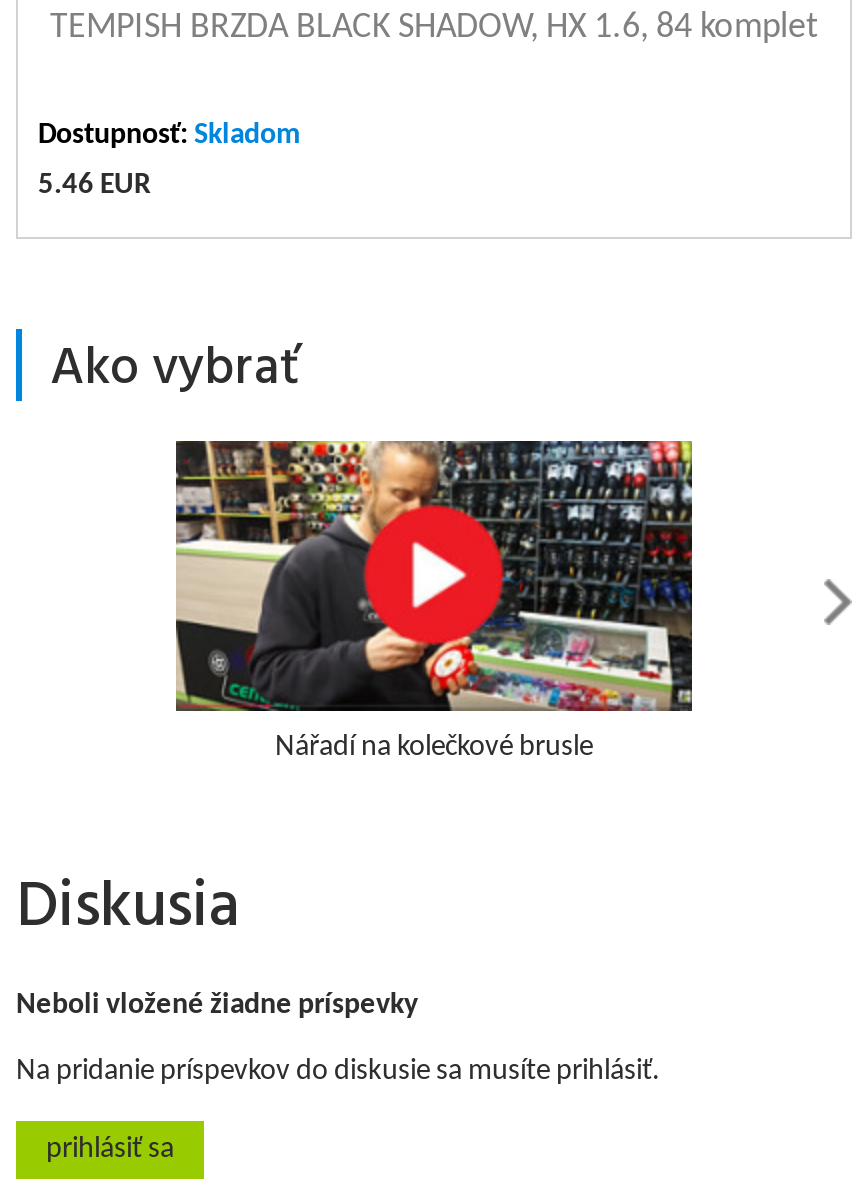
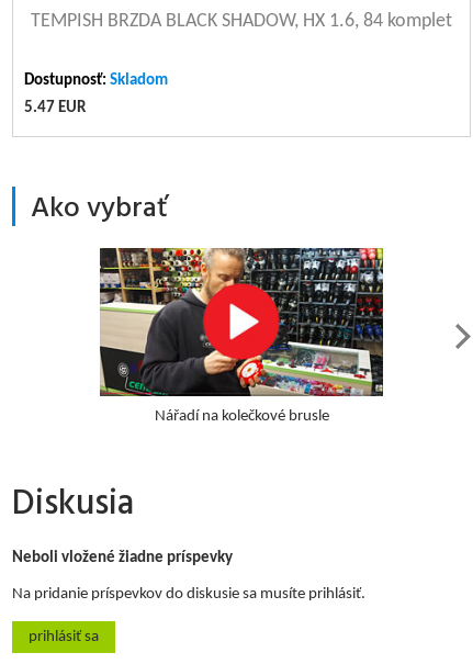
[38,170,150,200] 5.46 EUR -> [24,99,86,116] 5.47 EUR

